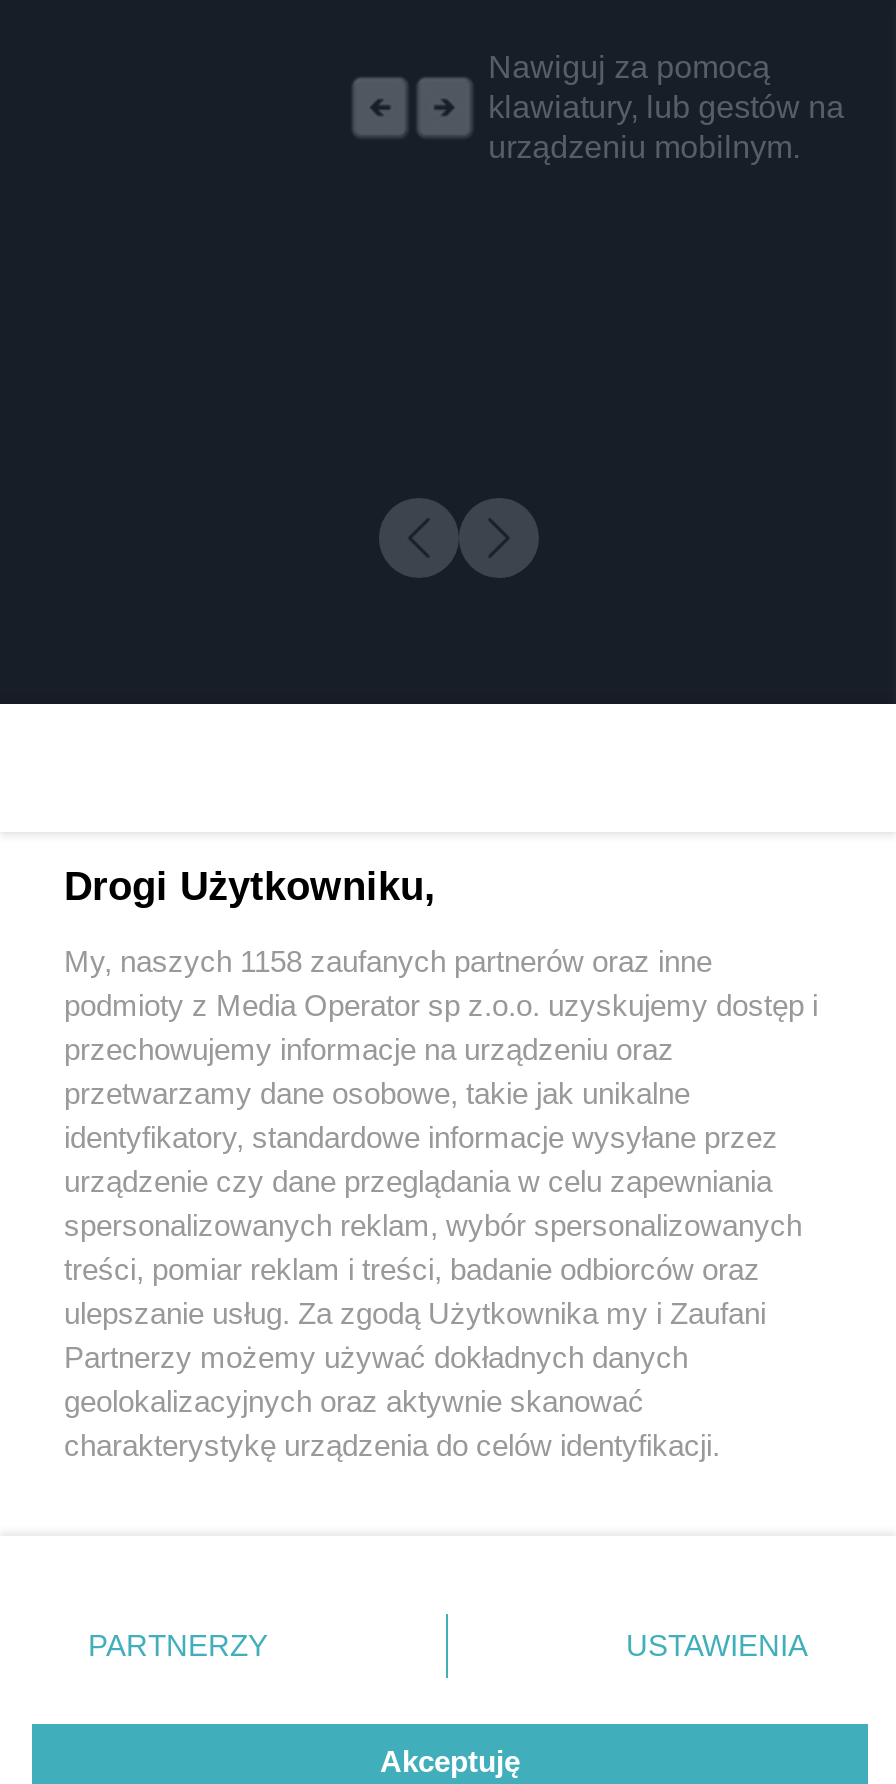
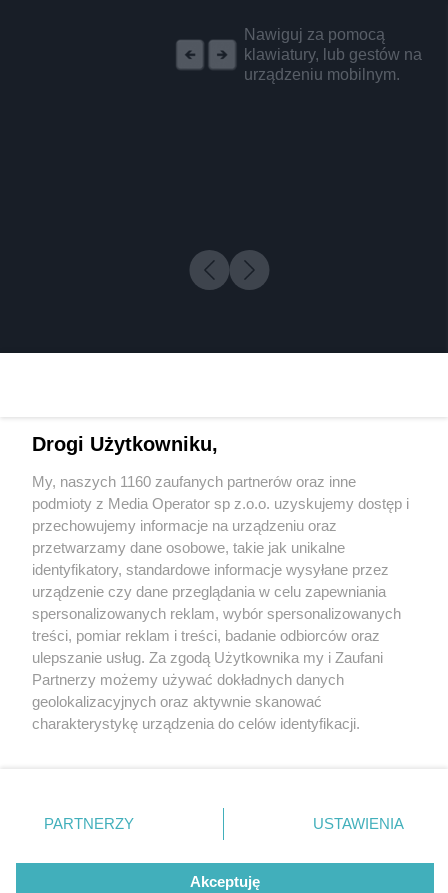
[64,944,712,978] My, naszych 1158 zaufanych partnerów oraz inne -> [32,473,356,490] My, naszych 1160 zaufanych partnerów oraz inne

